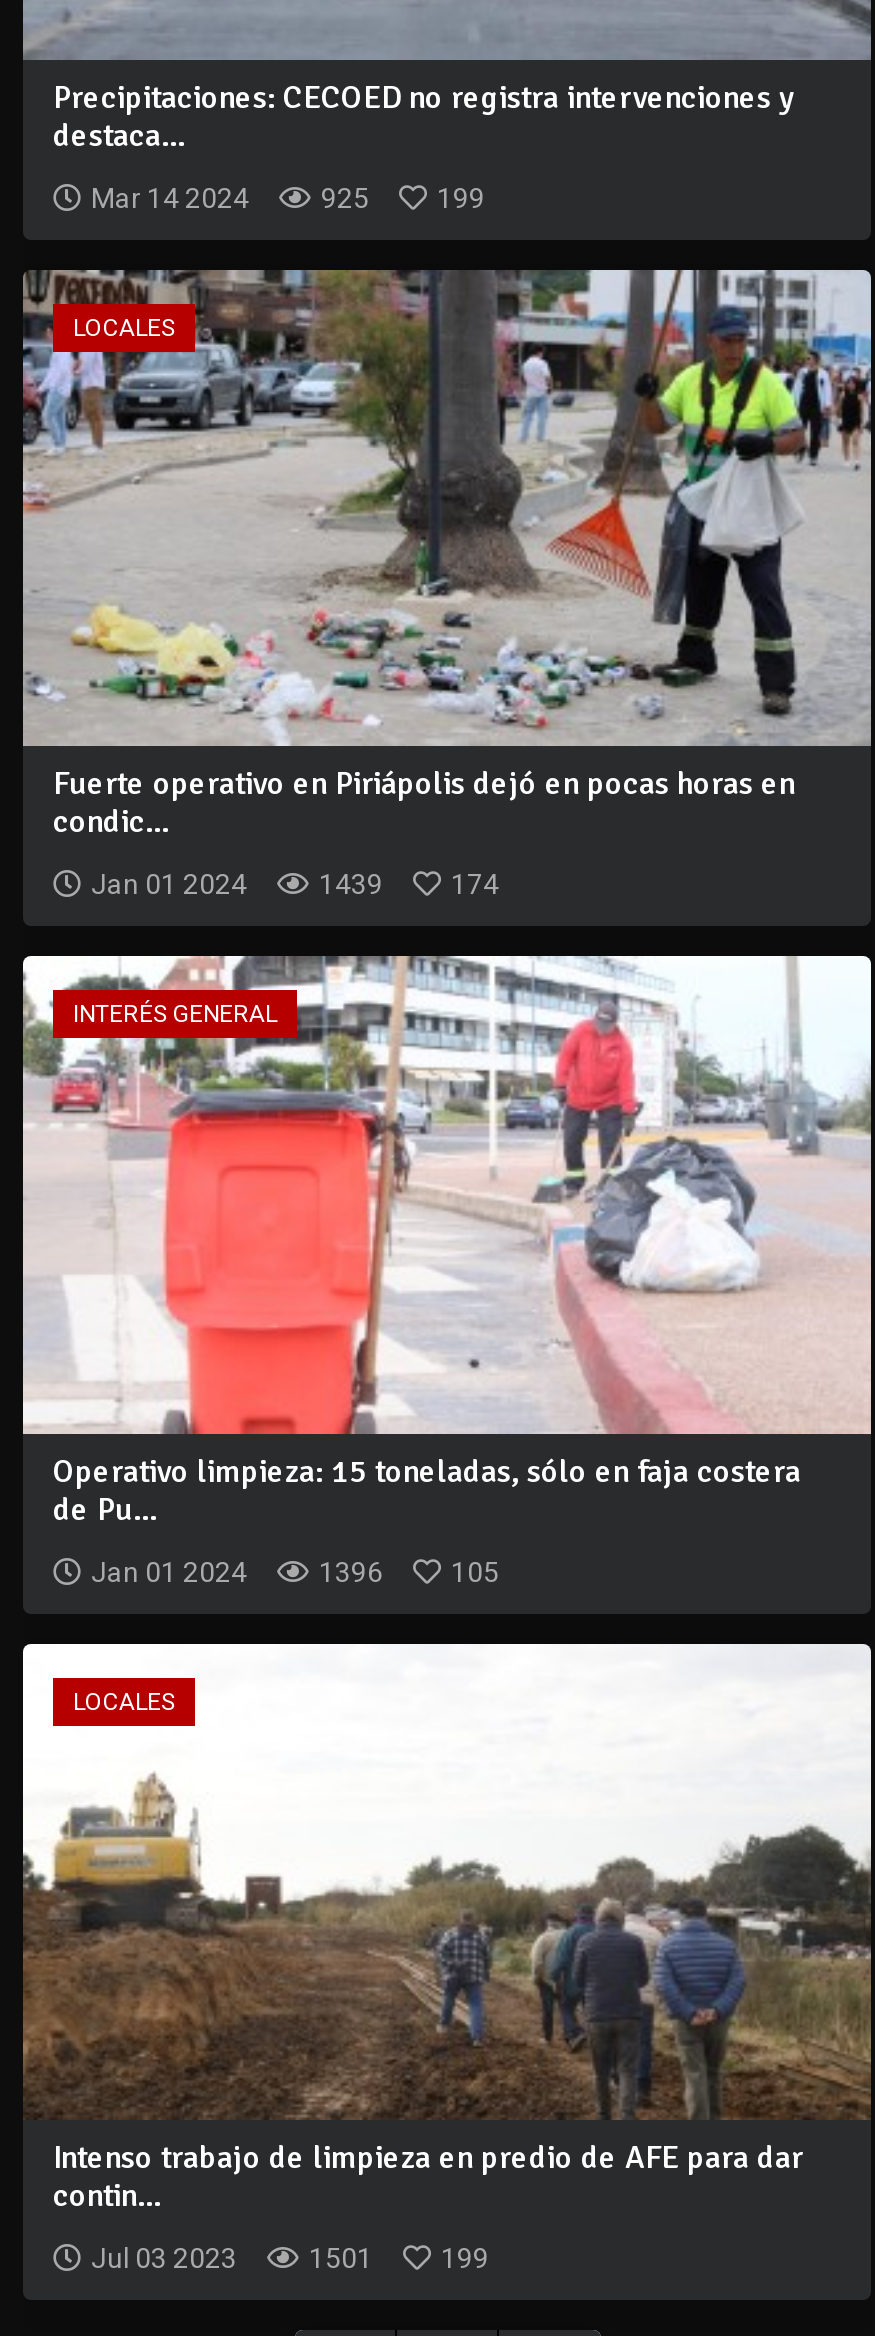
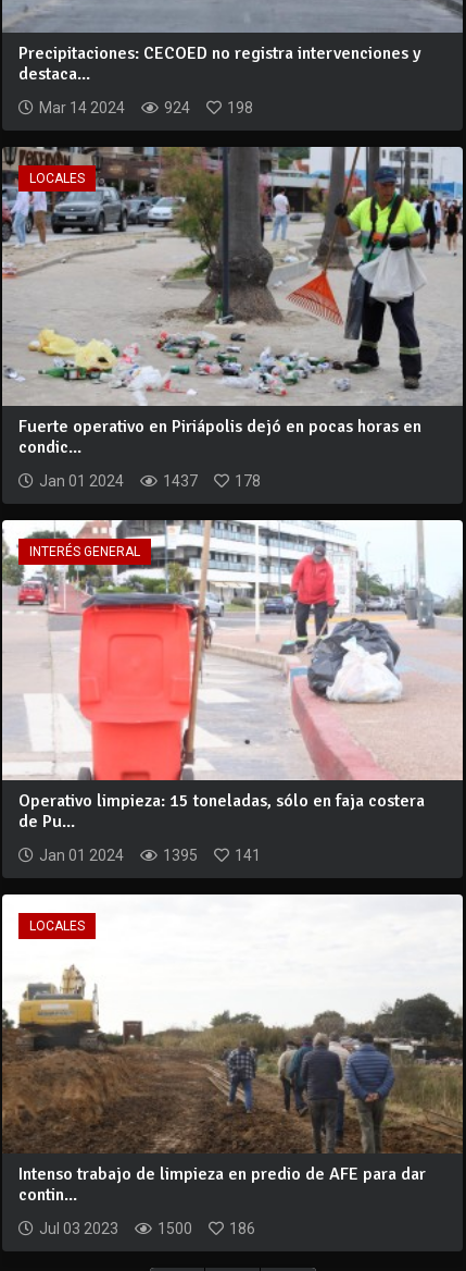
[321,181,369,213] 925 -> [164,98,190,116] 924
[437,181,485,213] 199 -> [227,98,253,116] 198
[319,868,383,900] 1439 -> [163,472,198,490] 1437
[451,868,499,900] 174 -> [235,472,261,490] 178
[319,1555,383,1587] 1396 -> [163,846,198,863] 1395
[451,1555,499,1587] 105 -> [235,846,261,863] 141
[309,2242,373,2274] 1501 -> [158,1220,192,1237] 1500
[441,2242,489,2274] 199 -> [229,1220,255,1237] 186

